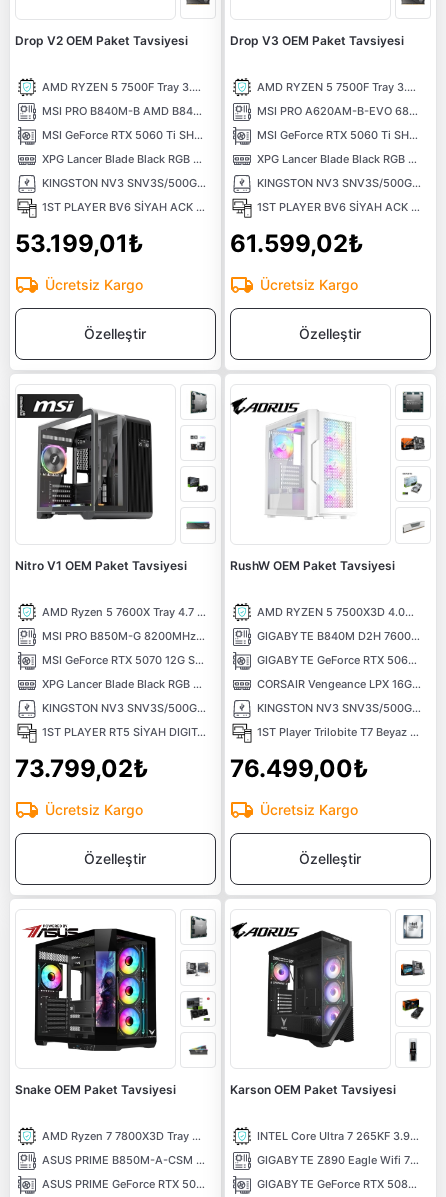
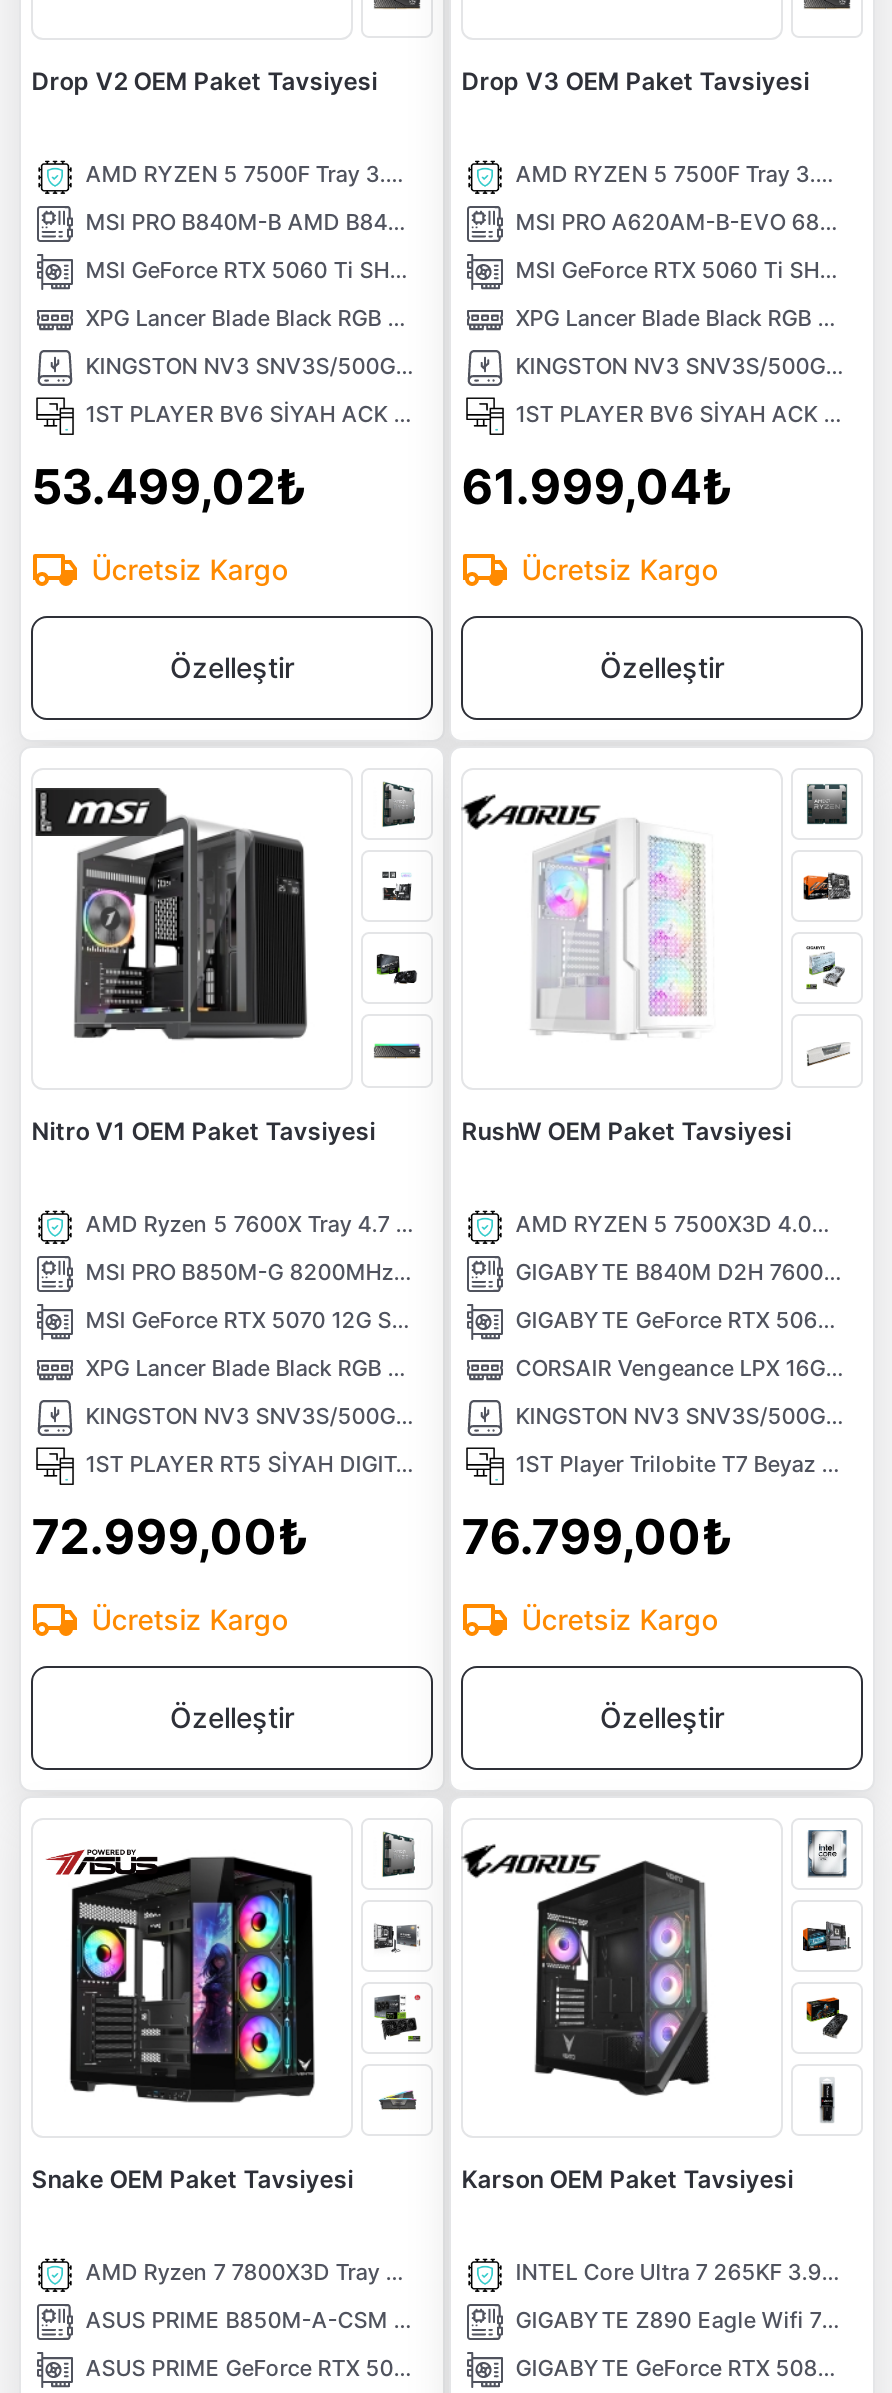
[15,229,144,258] 53.199,01₺ -> [31,457,307,515] 53.499,02₺
[230,229,364,258] 61.599,02₺ -> [461,457,733,515] 61.999,04₺
[15,753,149,782] 73.799,02₺ -> [31,1507,309,1565] 72.999,00₺
[230,753,369,782] 76.499,00₺ -> [461,1507,733,1565] 76.799,00₺

